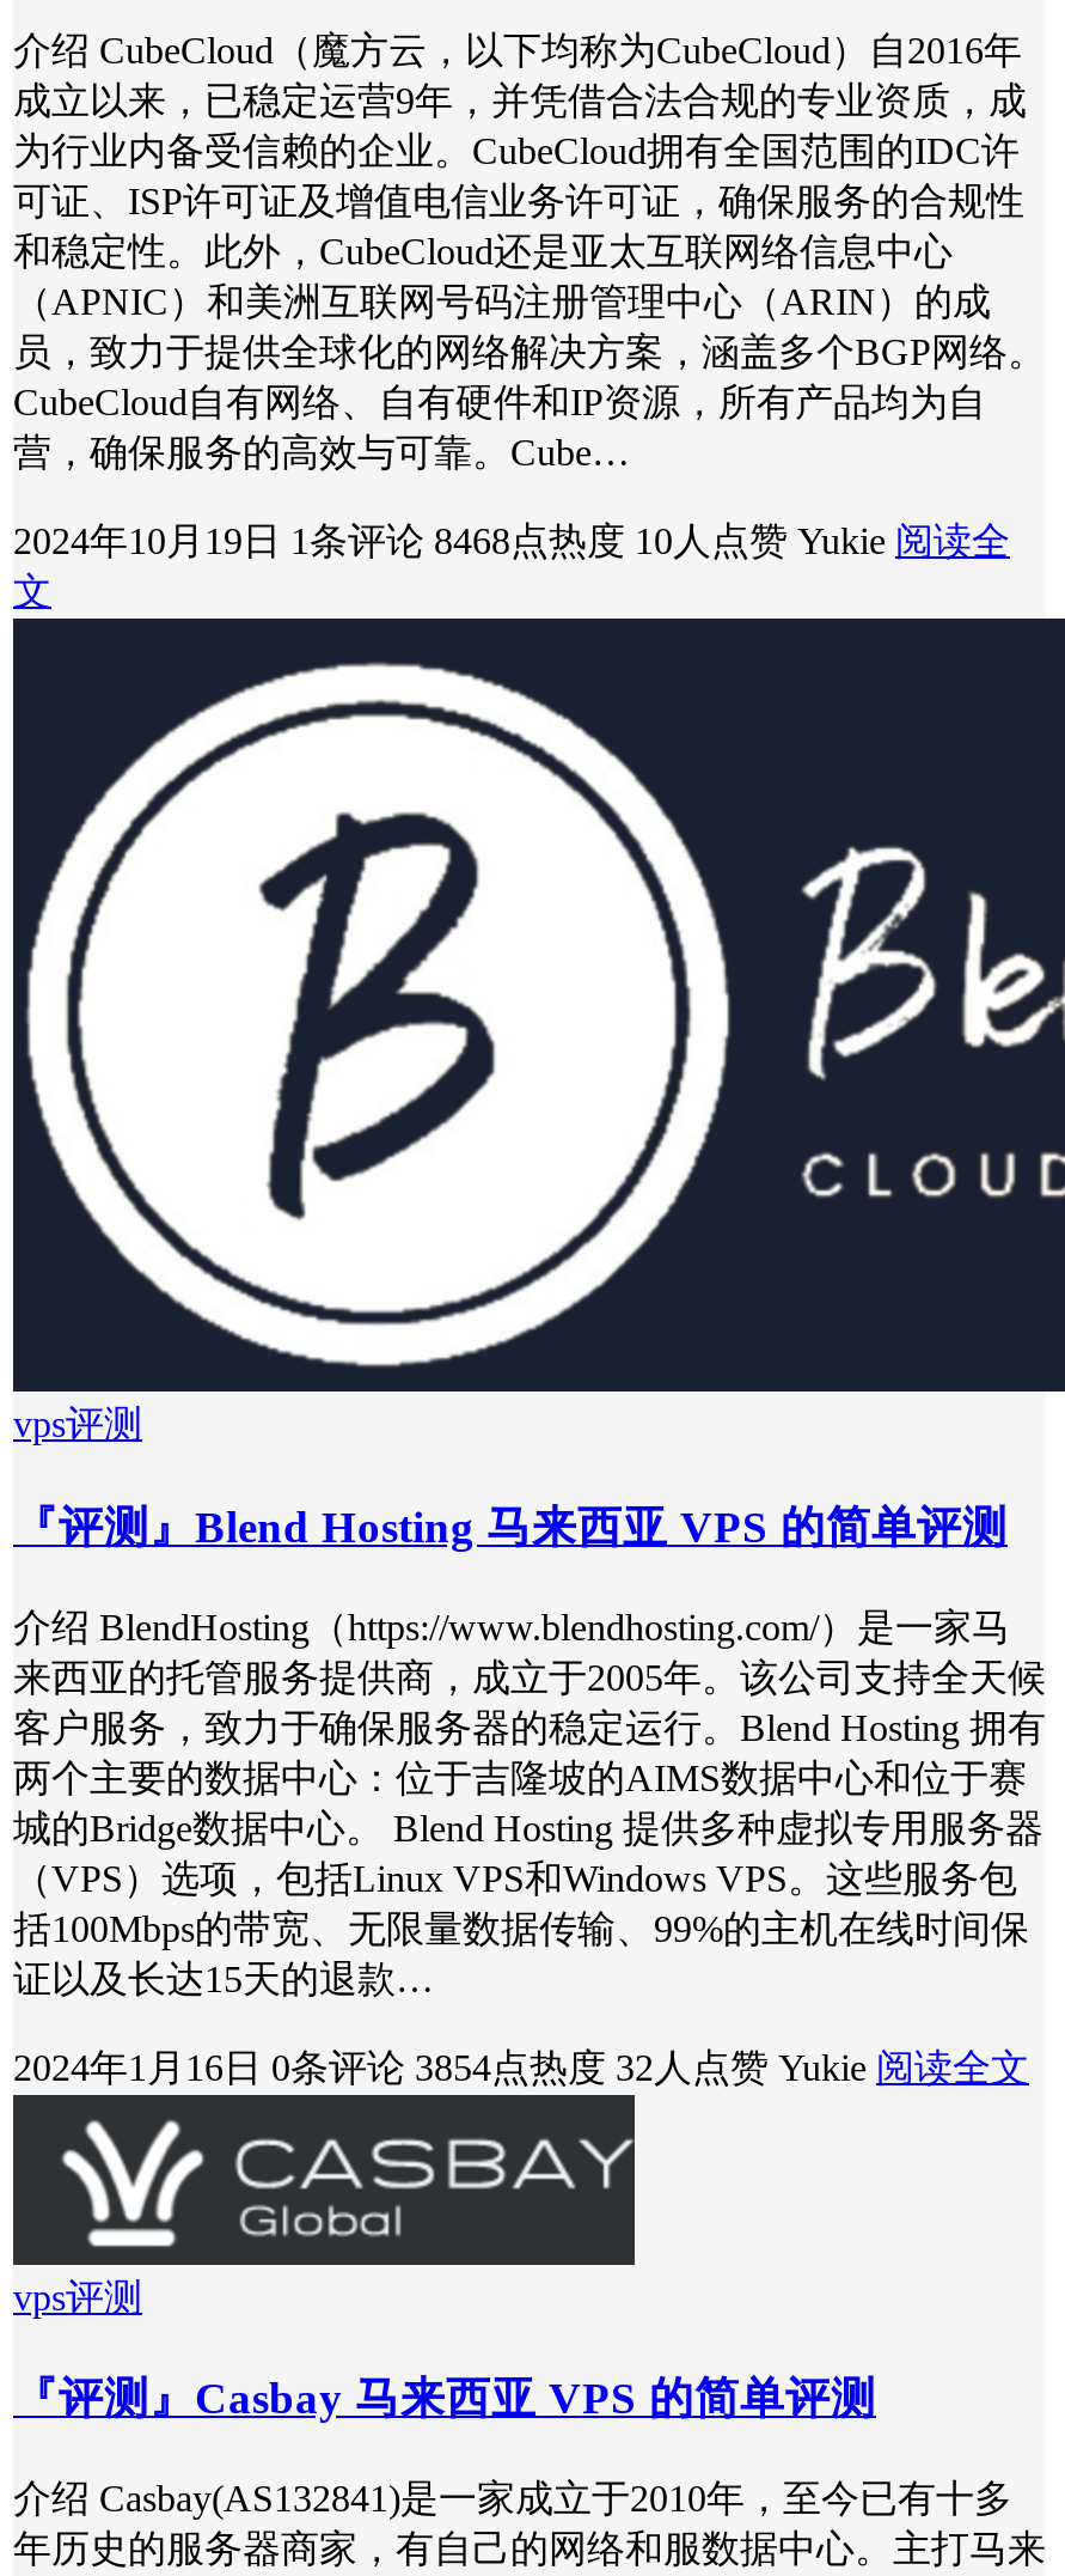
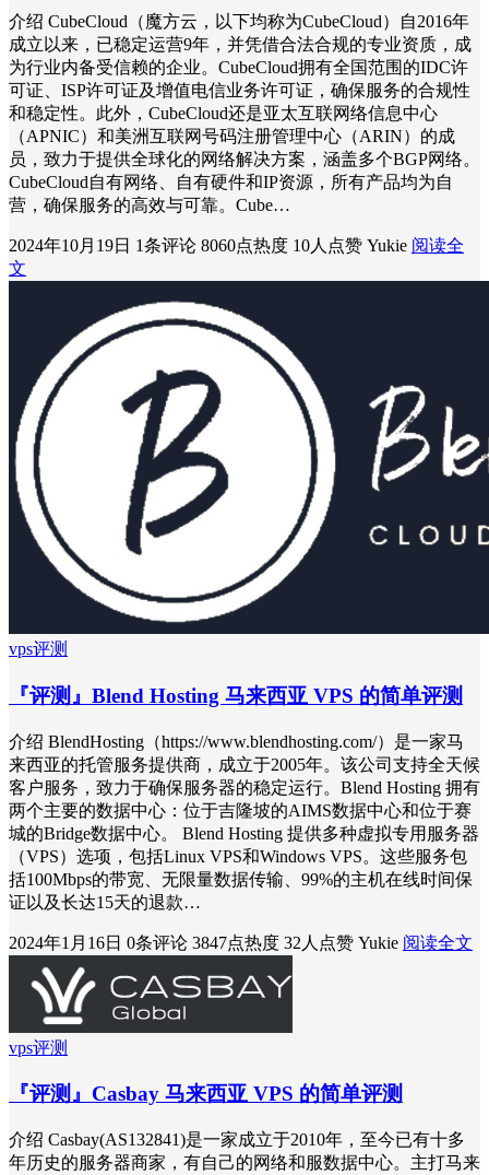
[13,521,1010,561] 2024年10月19日 1条评论 8468点热度 10人点赞 Yukie 阅读全 -> [9,236,464,255] 2024年10月19日 1条评论 8060点热度 10人点赞 Yukie 阅读全
[13,2046,1029,2087] 2024年1月16日 0条评论 3854点热度 32人点赞 Yukie 阅读全文 -> [9,933,473,952] 2024年1月16日 0条评论 3847点热度 32人点赞 Yukie 阅读全文

